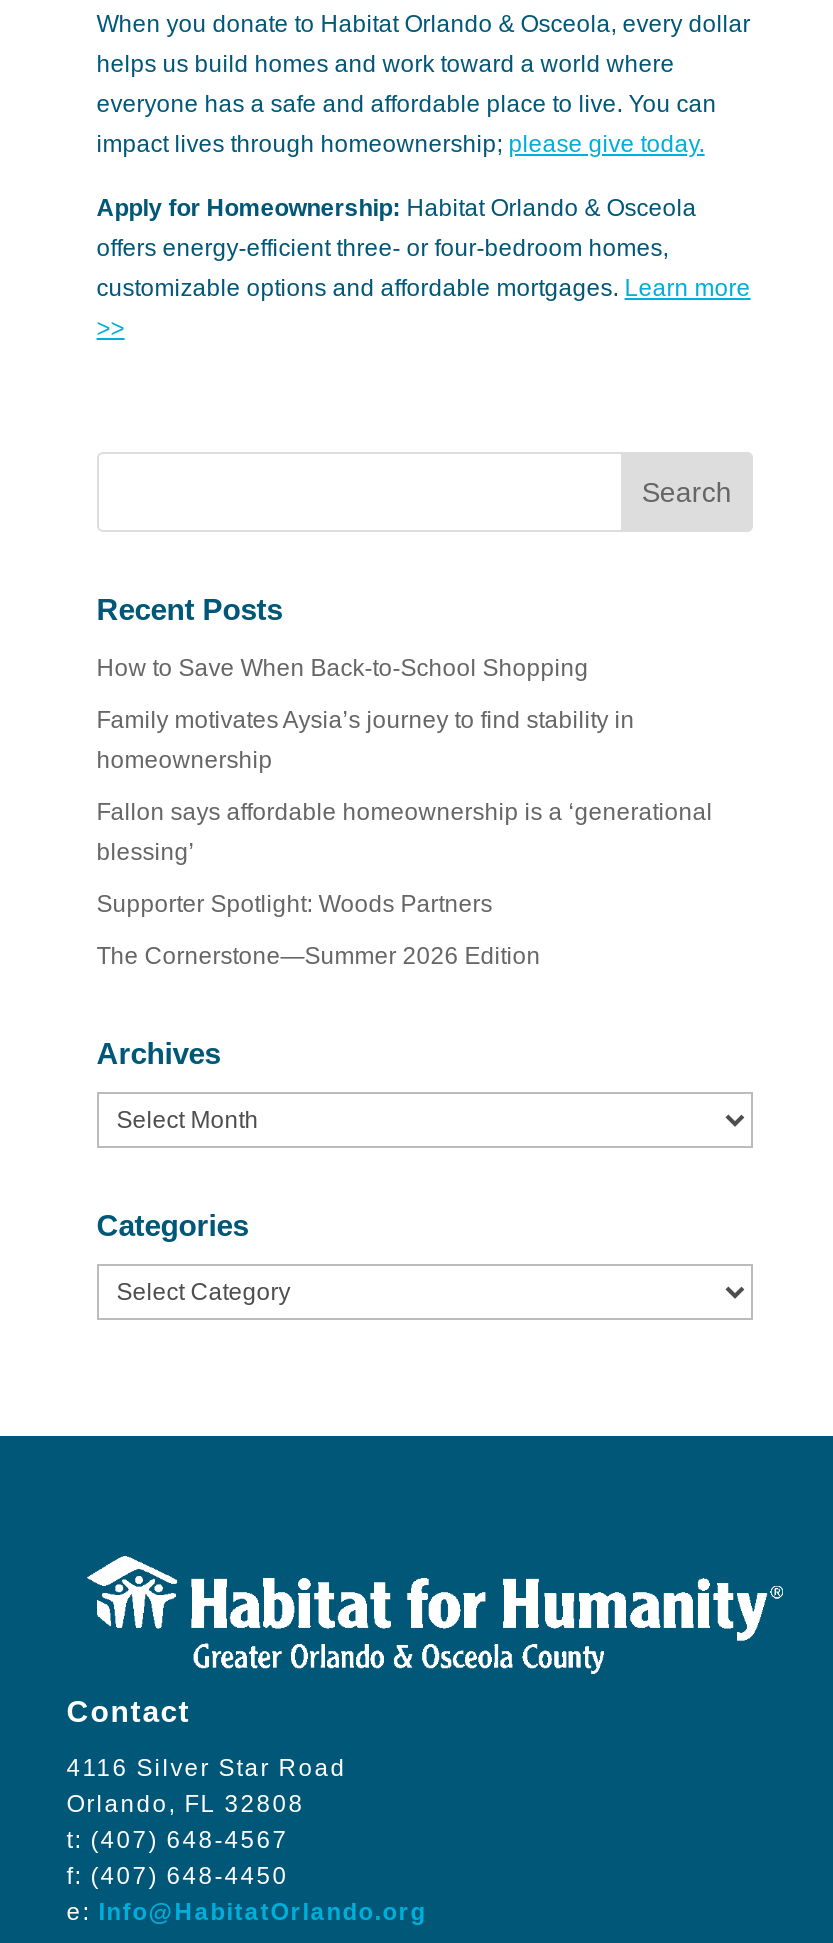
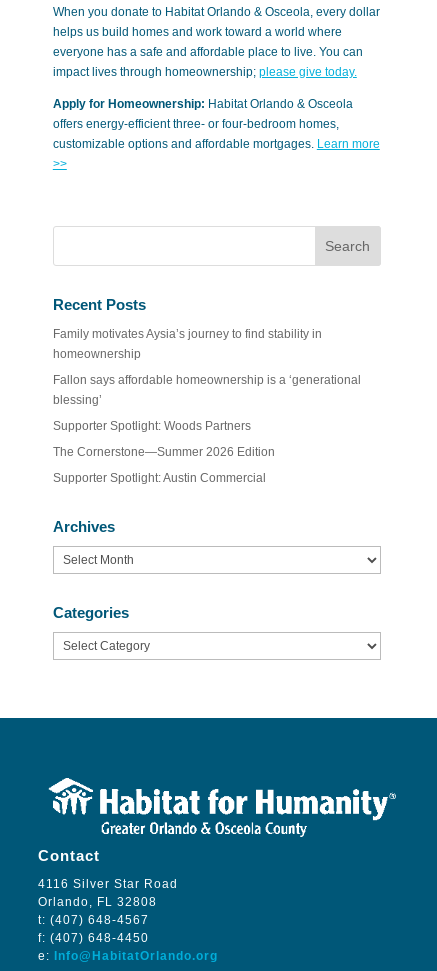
[97,654,589,682] How to Save When Back-to-School Shopping -> none
moved [97,706,713,970] -> [53,327,361,459]: Family motivates Aysia’s journey to find stability in | homeownership | Fallon says affordable homeownership is a ‘generational | blessing’ | Supporter Spotlight: Woods Partners | The Cornerstone—Summer 2026 Edition
none -> [53,471,266,485] Supporter Spotlight: Austin Commercial

